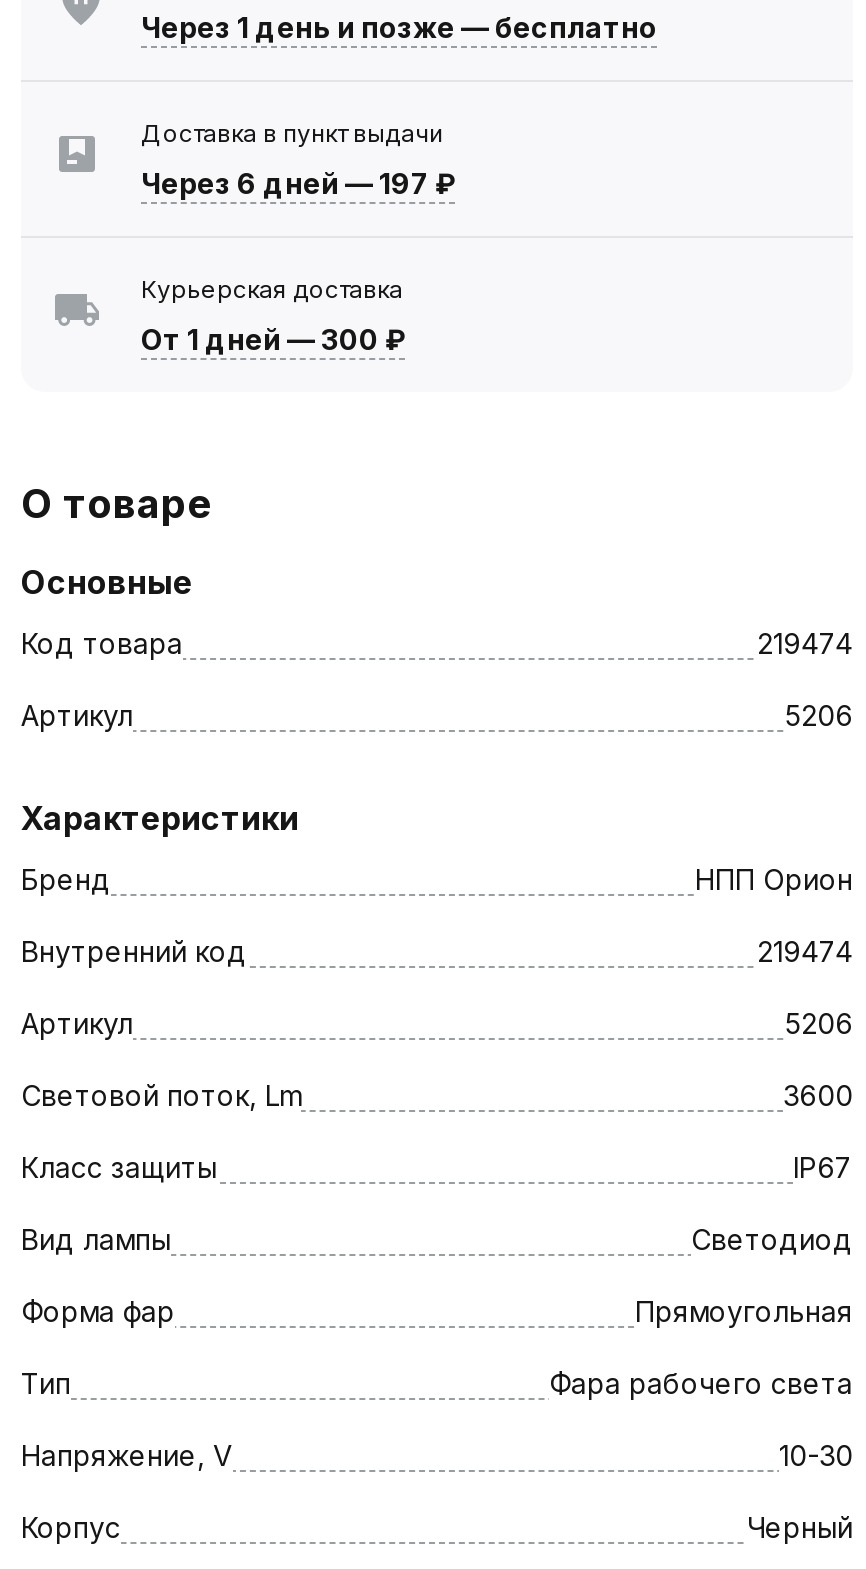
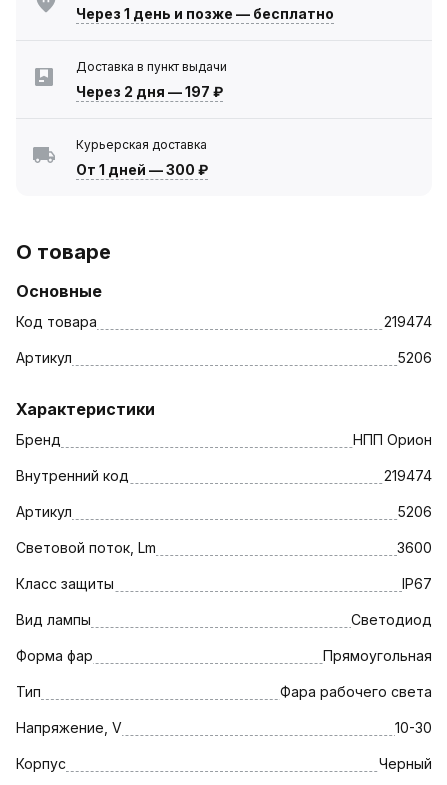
[141,166,455,200] Через 6 дней — 197 ₽ -> [76,83,223,100] Через 2 дня — 197 ₽

